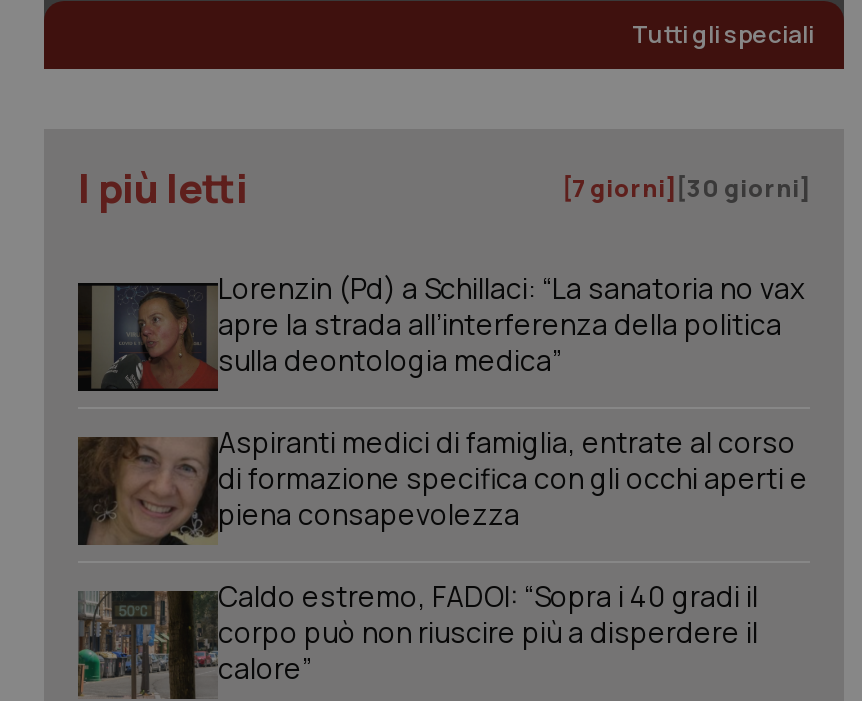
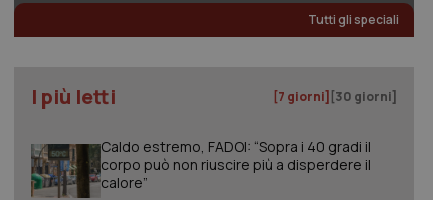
[76,269,808,533] [image] | Lorenzin (Pd) a Schillaci: “La sanatoria no vax | apre la strada all’interferenza della politica | sulla deontologia medica” | Aspiranti medici di famiglia, entrate al corso | di formazione specifica con gli occhi aperti e | piena consapevolezza -> none
[76,435,190,547] [image] -> none

